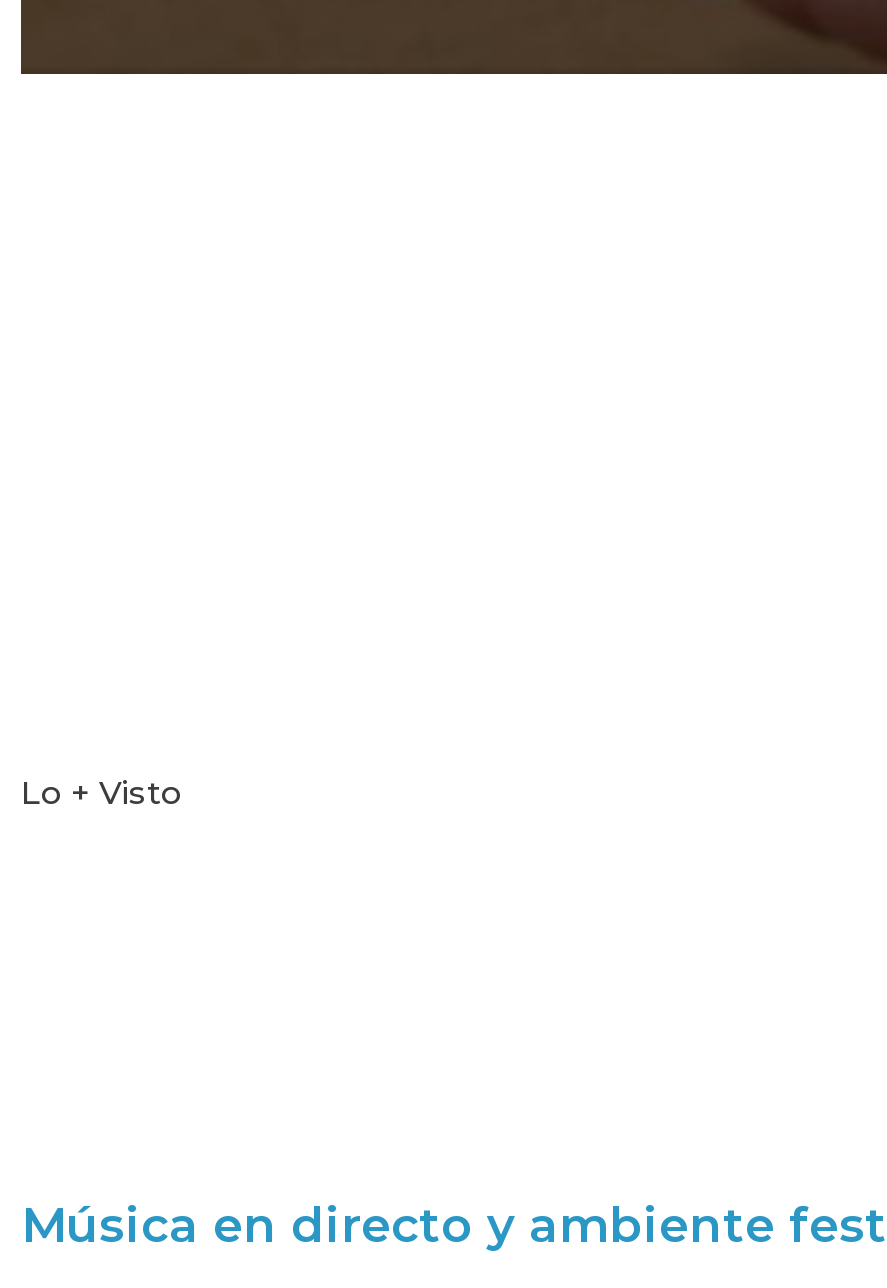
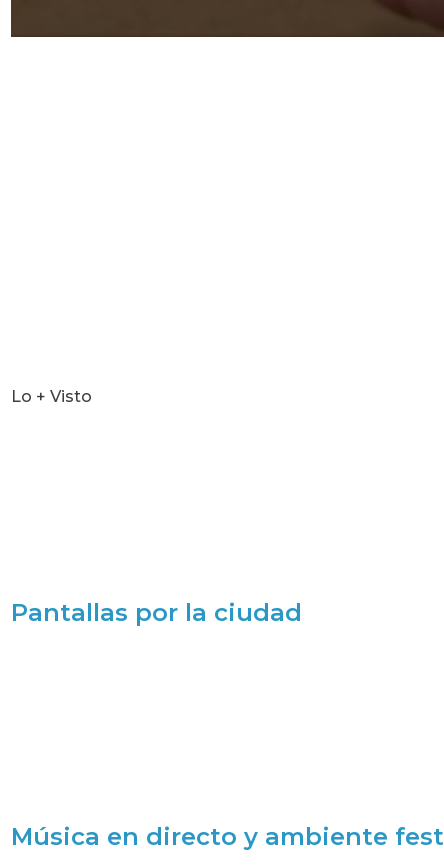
none -> [11,598,302,627] Pantallas por la ciudad

